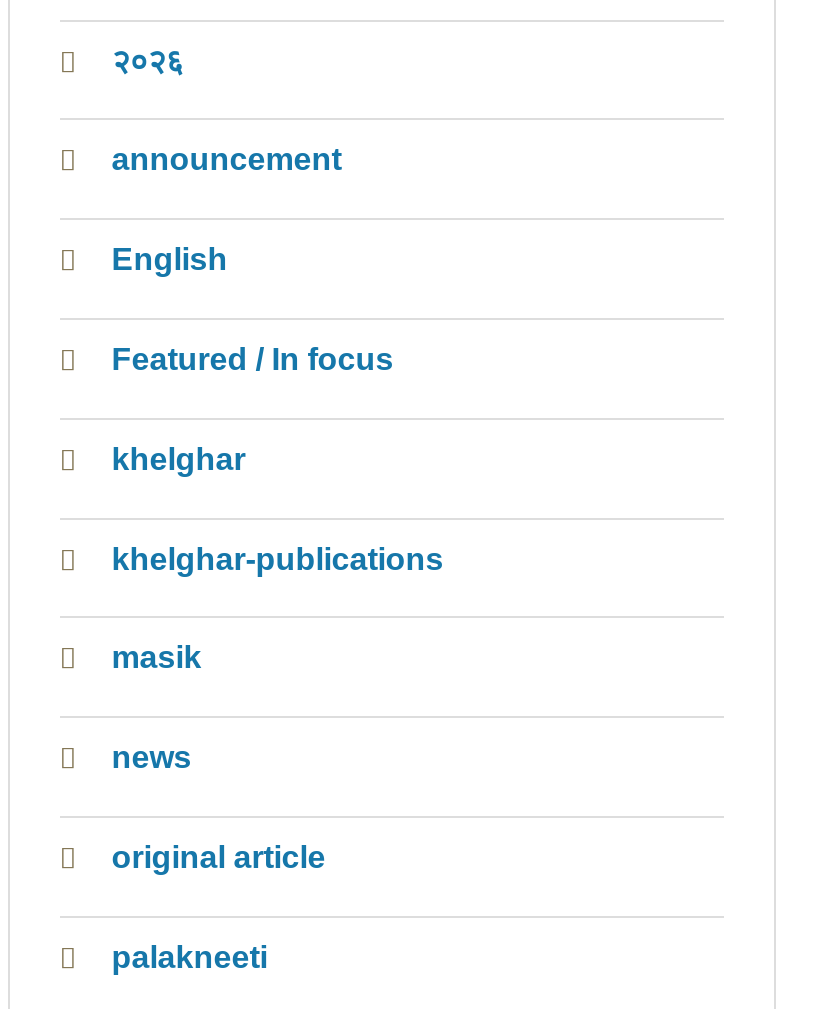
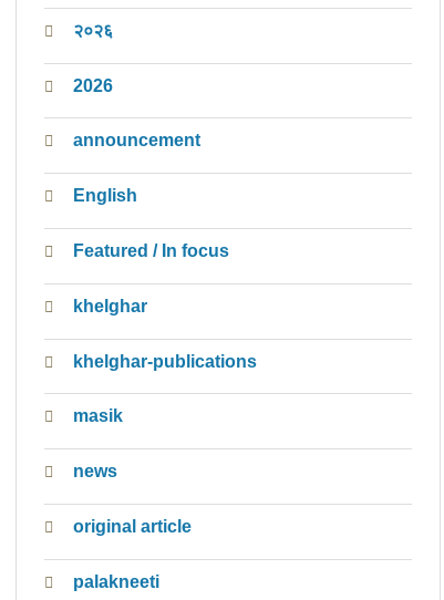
none -> [73,76,113,95] 2026

